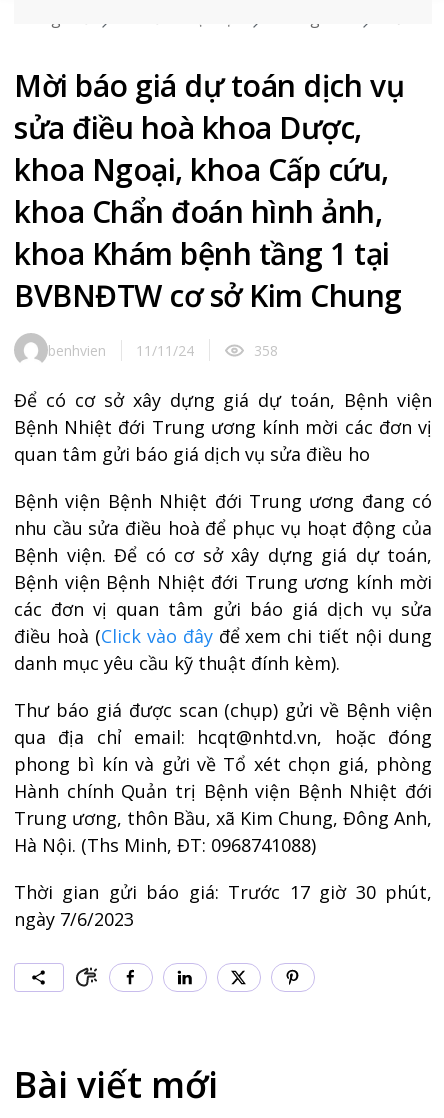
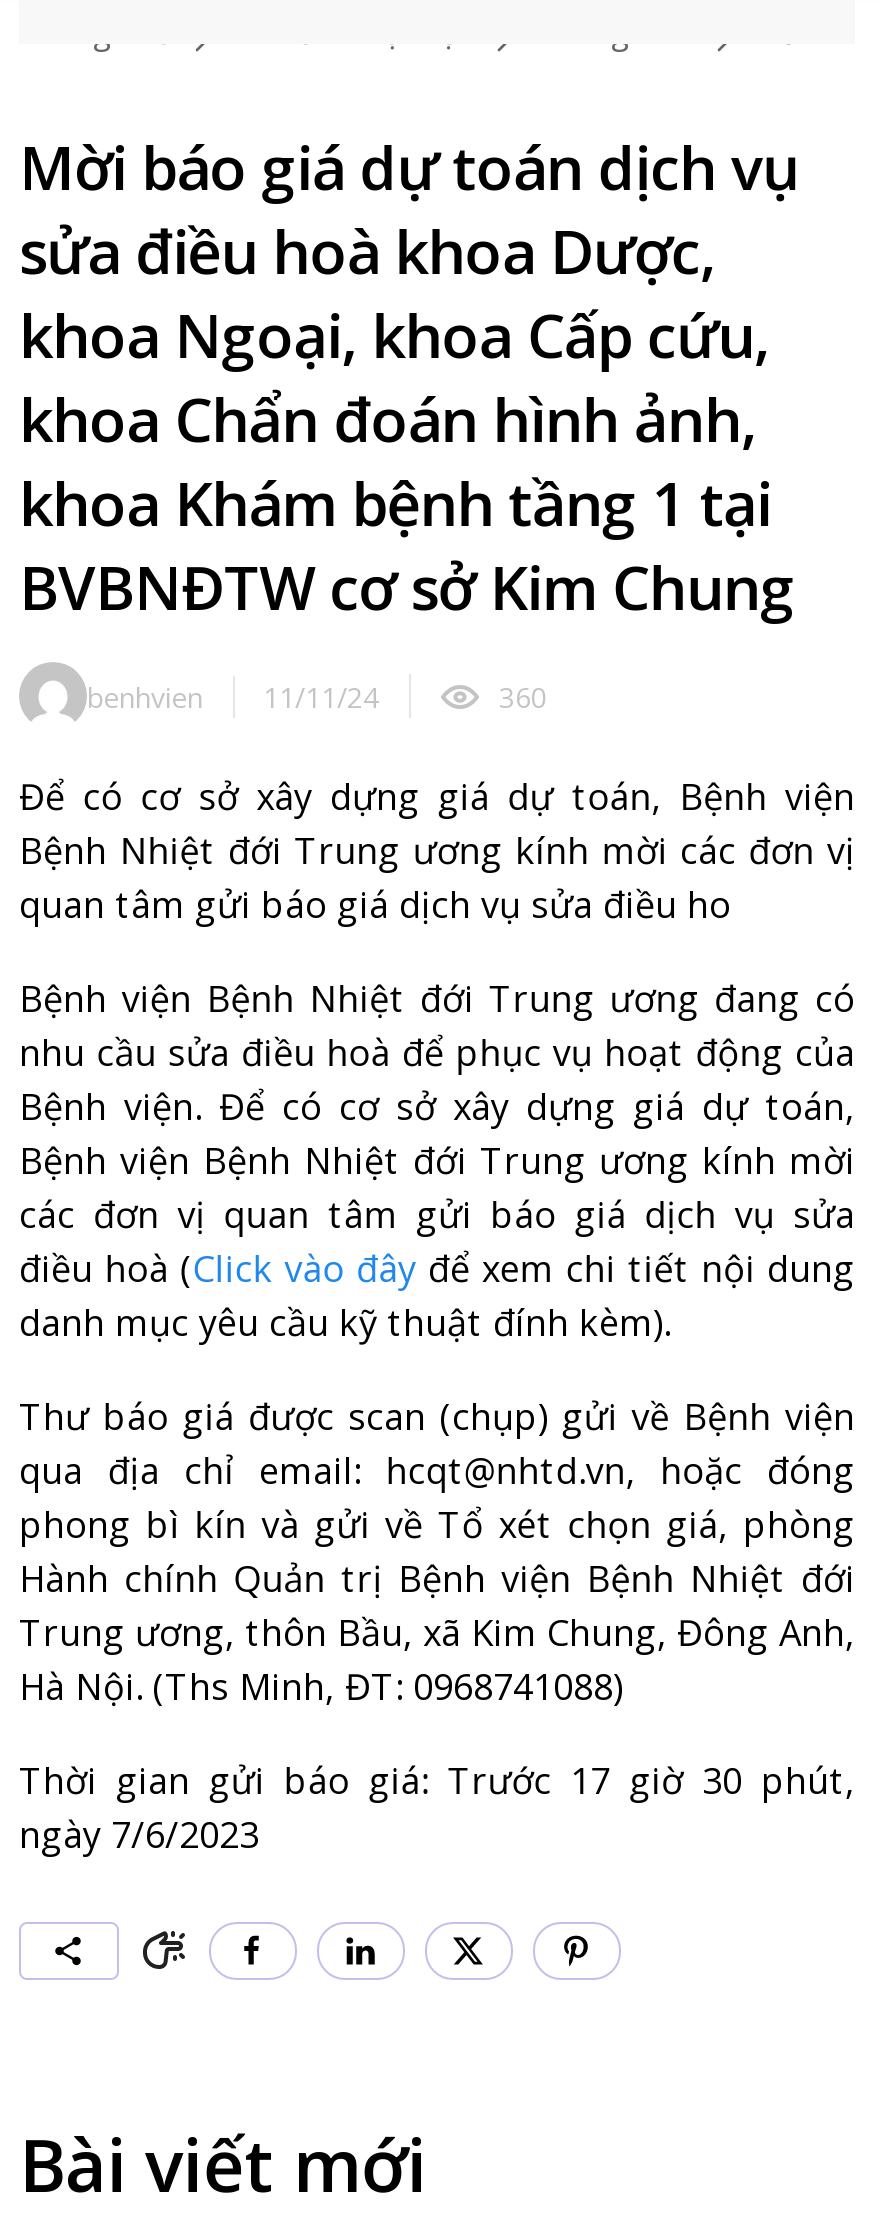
[254,341,278,360] 358 -> [499,679,547,717] 360

